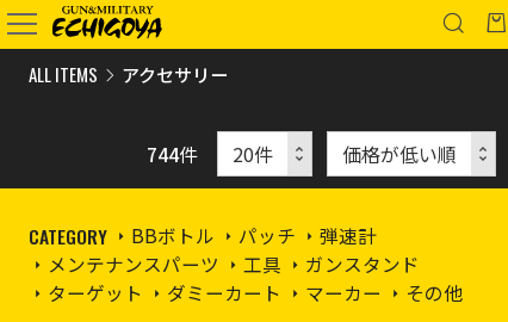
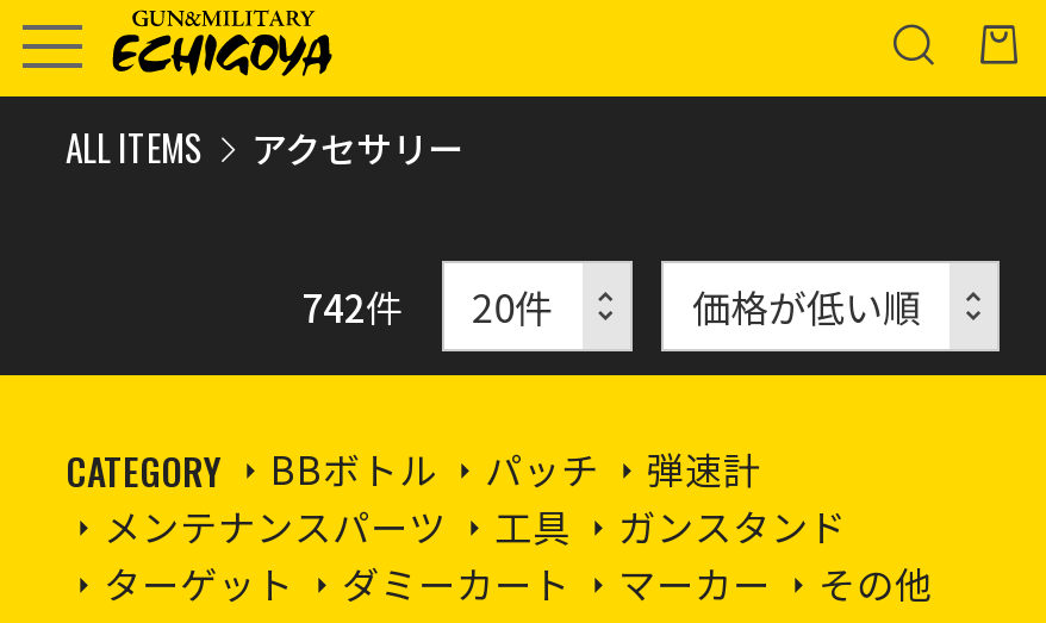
[147,140,198,166] 744件 -> [301,279,404,331] 742件

